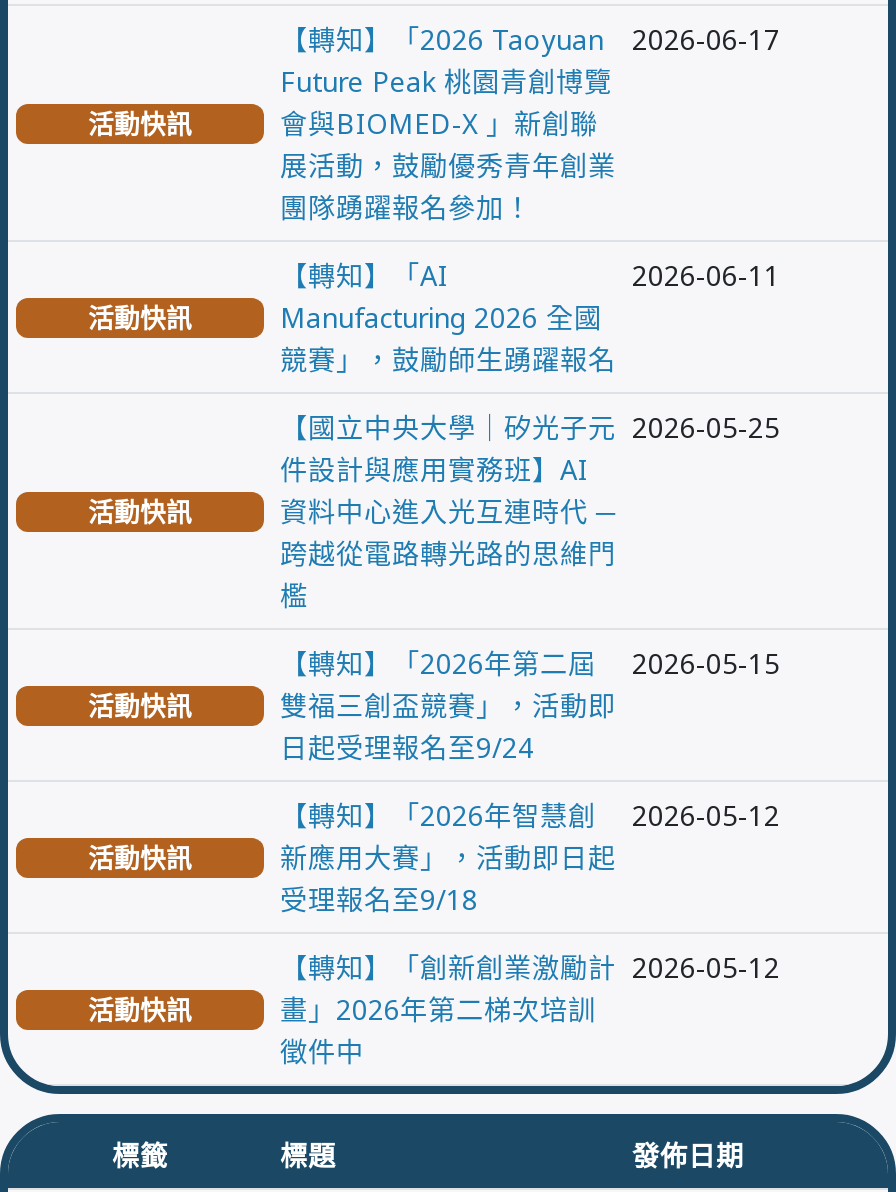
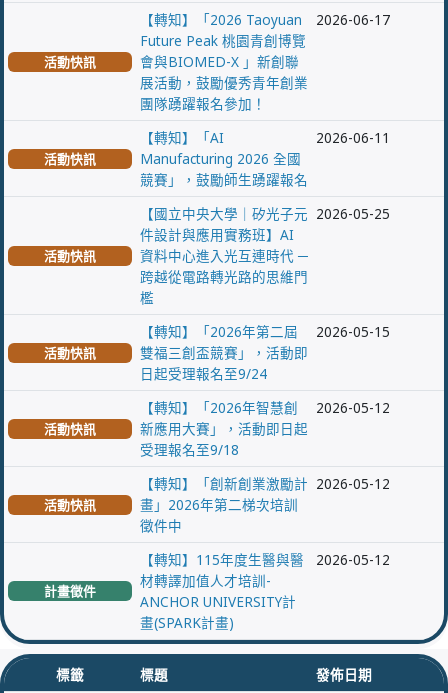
none -> [44,582,96,600] 計畫徵件
none -> [140,550,304,632] 【轉知】115年度生醫與醫 | 材轉譯加值人才培訓- | ANCHOR UNIVERSITY計 | 畫(SPARK計畫)
none -> [316,550,390,569] 2026-05-12

